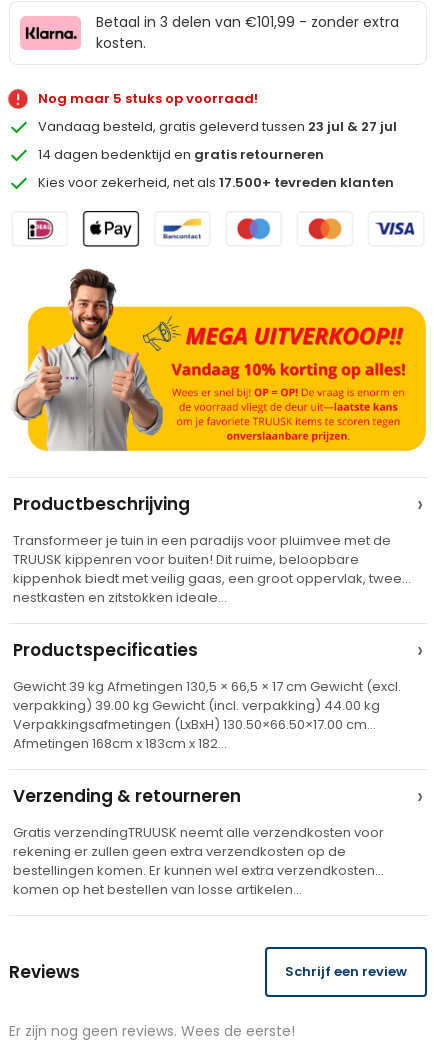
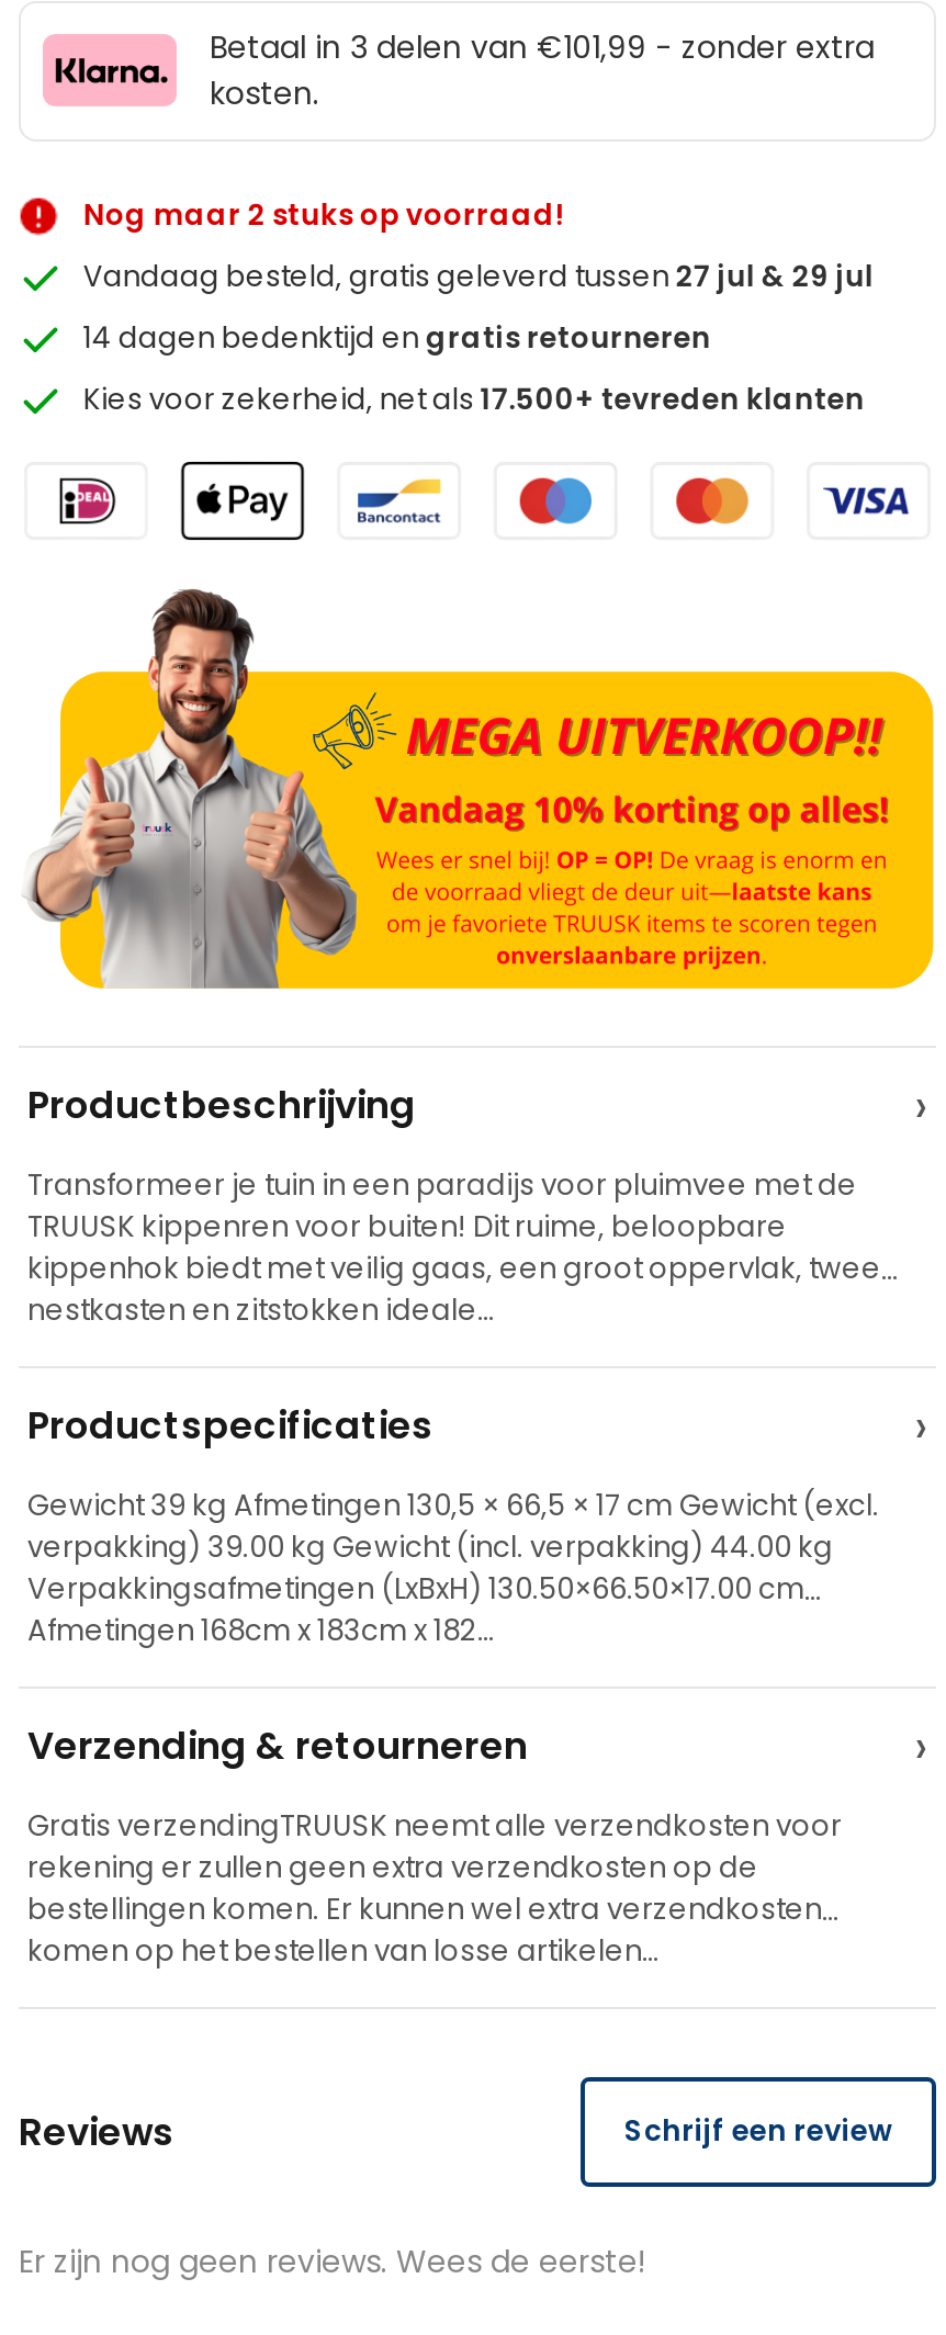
[38,89,258,108] Nog maar 5 stuks op voorraad! -> [83,193,564,235] Nog maar 2 stuks op voorraad!
[38,117,397,136] Vandaag besteld, gratis geleverd tussen 23 jul & 27 jul -> [83,255,873,296] Vandaag besteld, gratis geleverd tussen 27 jul & 29 jul

